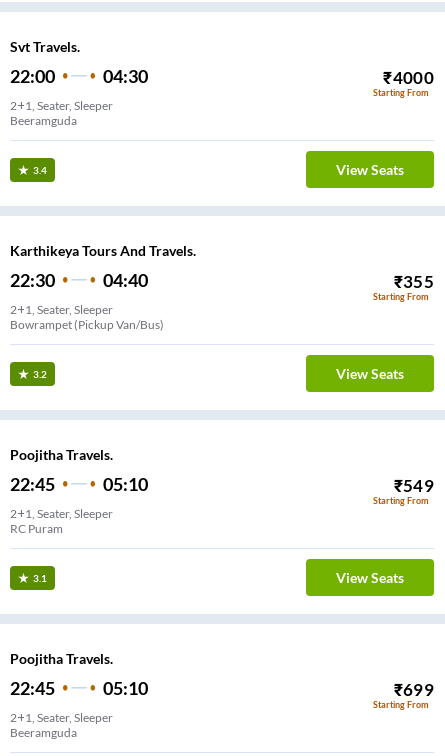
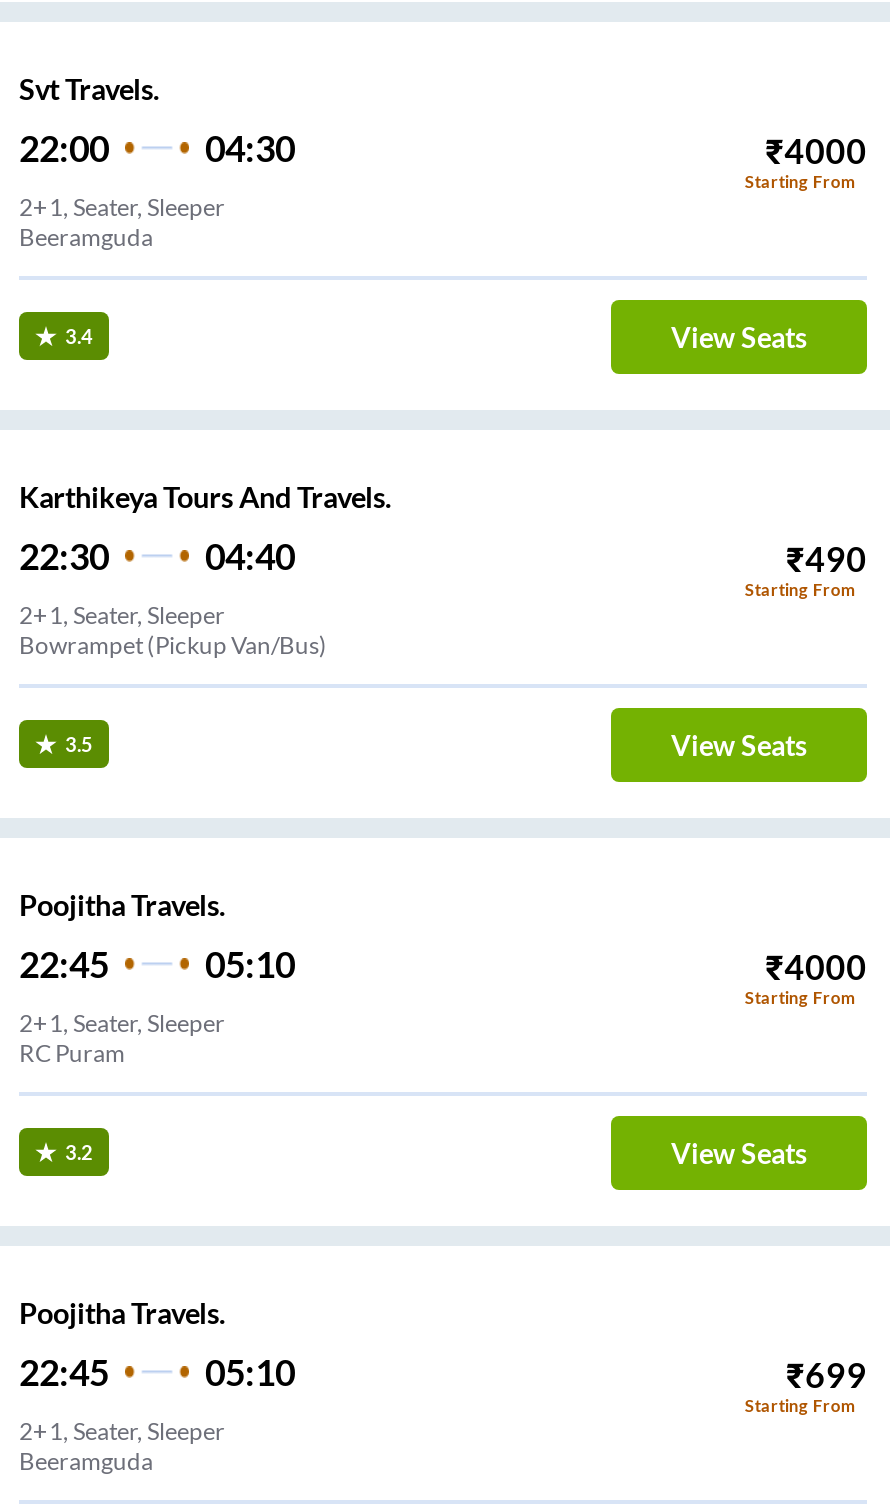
[394,271,434,292] ₹355 -> [786,538,867,580] ₹490
[33,368,47,380] 3.2 -> [65,732,93,756] 3.5
[394,475,434,496] ₹549 -> [766,946,867,988] ₹4000
[33,572,47,584] 3.1 -> [65,1140,93,1164] 3.2

